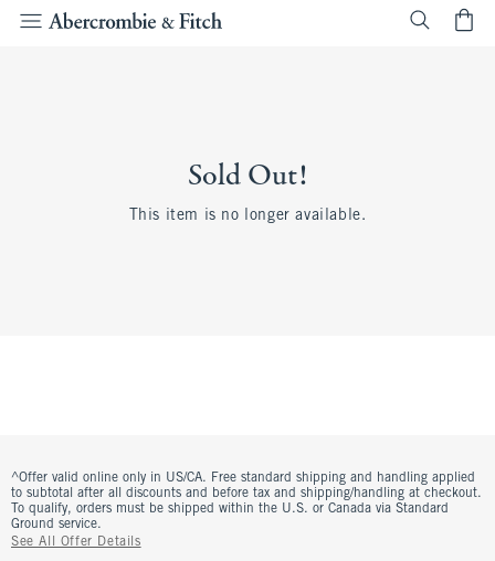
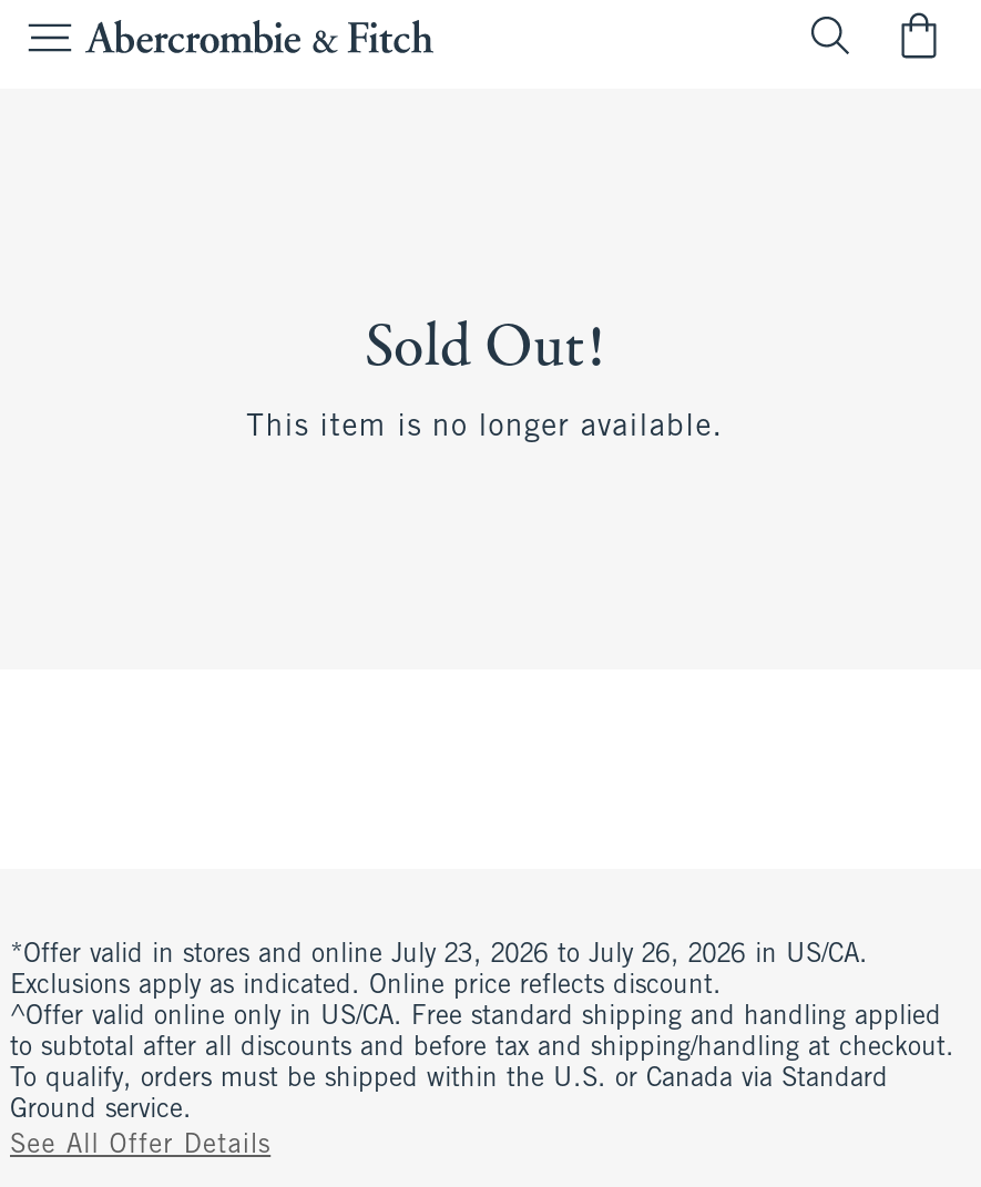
none -> [10,942,868,1000] *Offer valid in stores and online July 23, 2026 to July 26, 2026 in US/CA. | Exclusions apply as indicated. Online price reflects discount.

